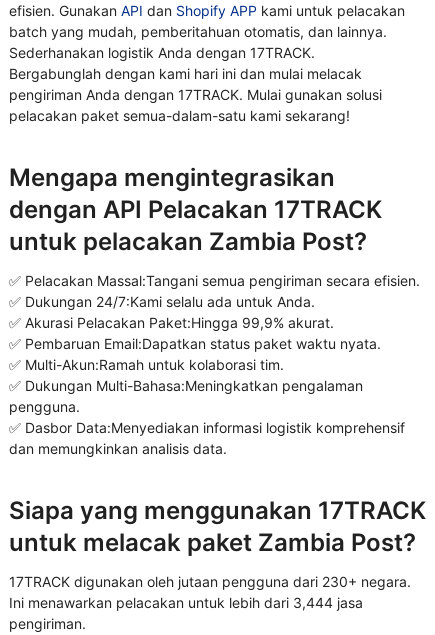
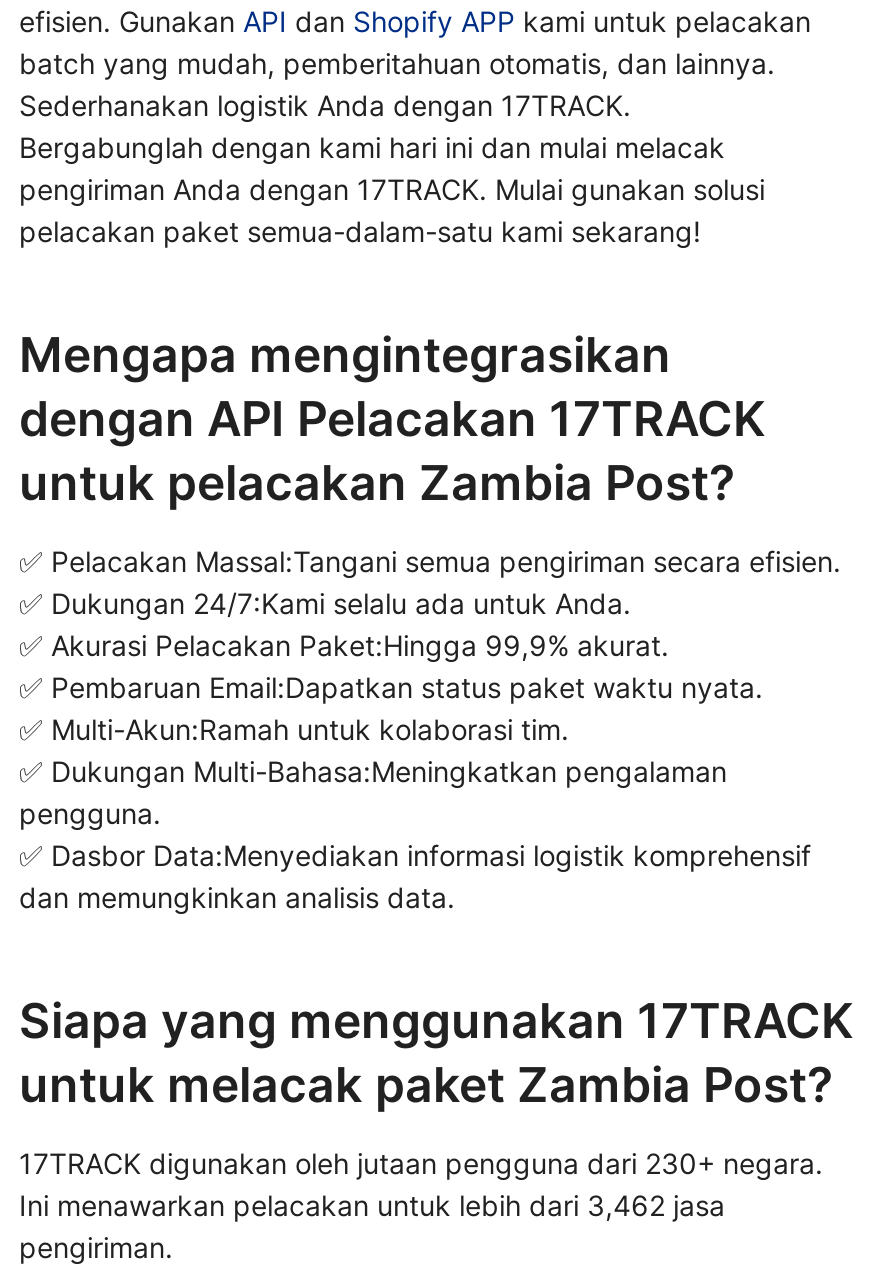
[9,594,363,611] Ini menawarkan pelacakan untuk lebih dari 3,444 jasa -> [19,1188,725,1222] Ini menawarkan pelacakan untuk lebih dari 3,462 jasa

